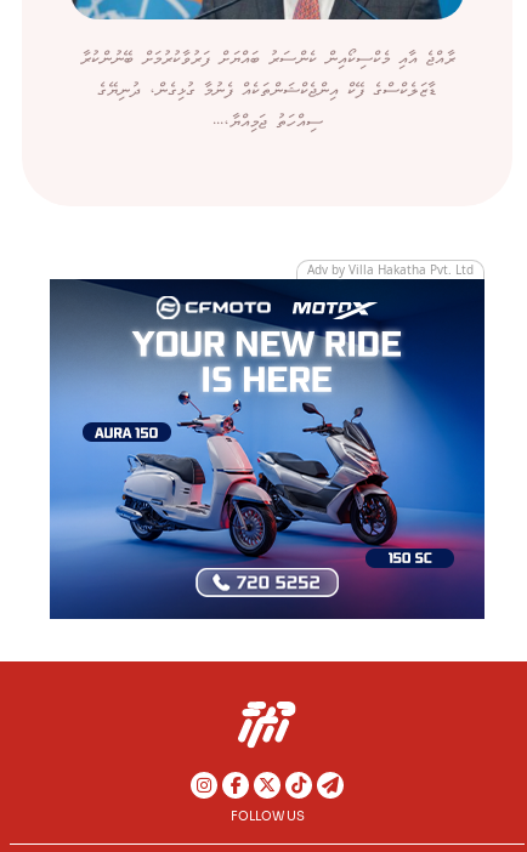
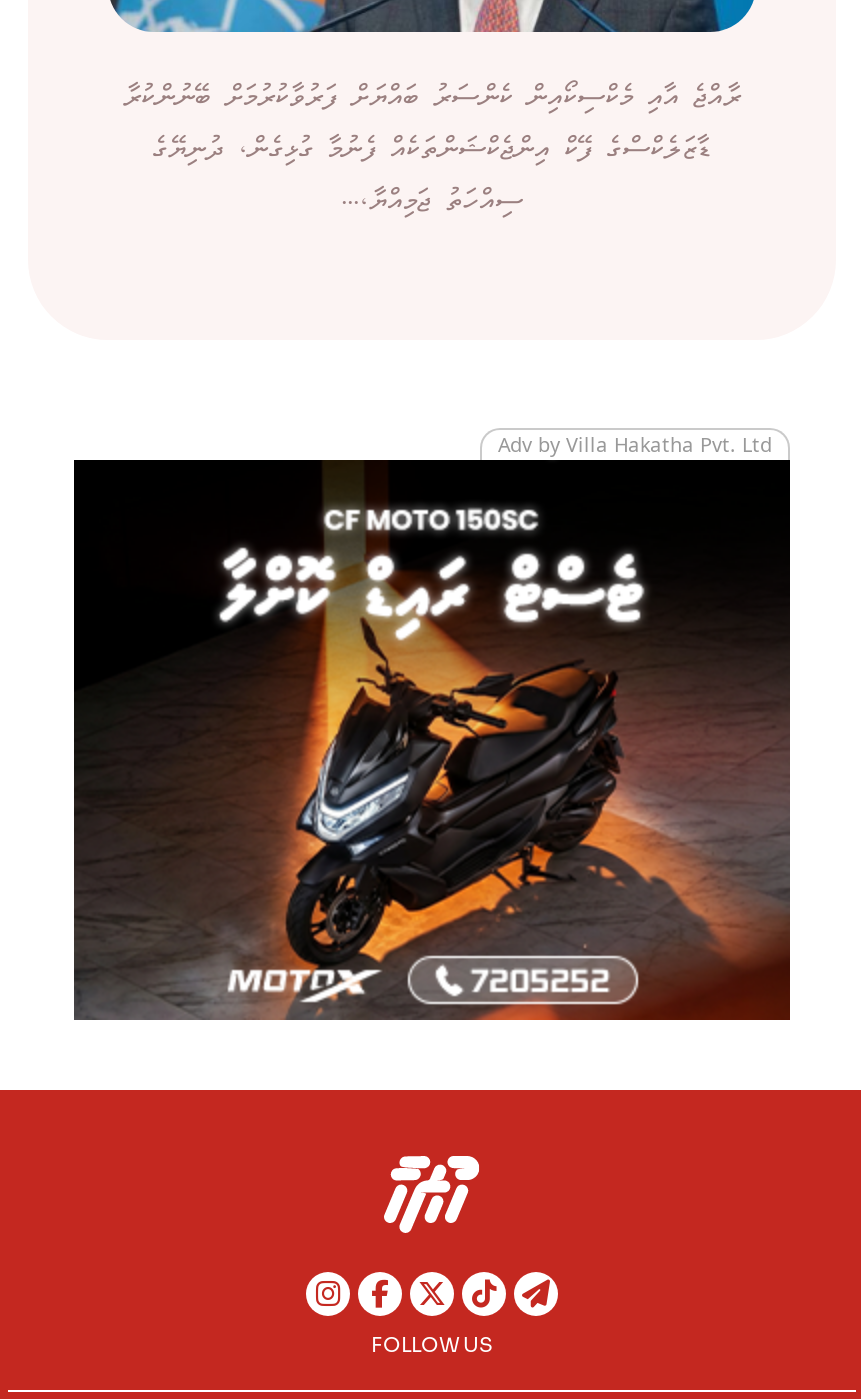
[49,279,486,620] [image] -> [72,460,792,1022] [image]

